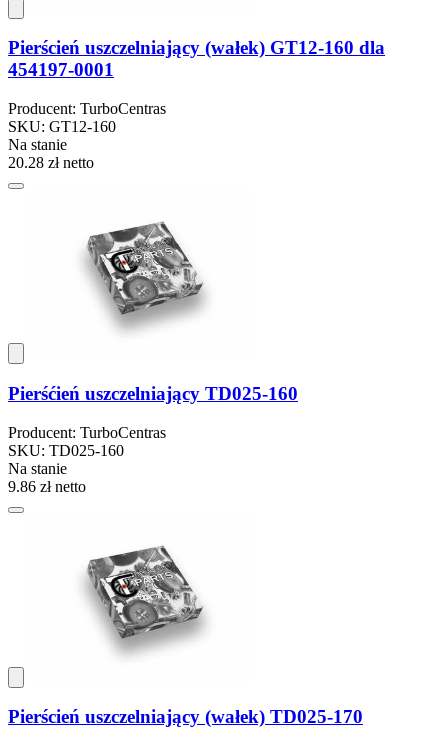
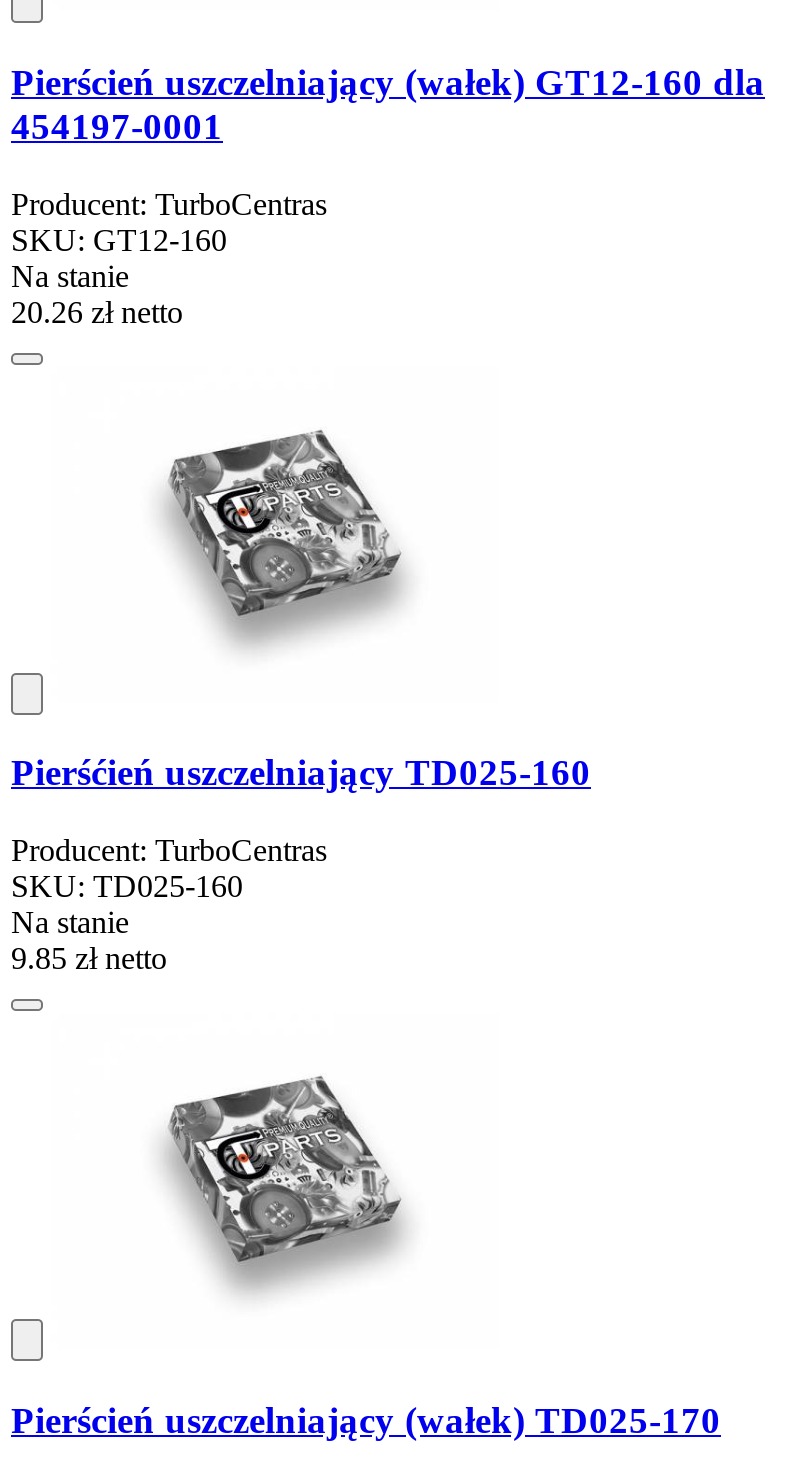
[8,154,94,171] 20.28 zł netto -> [11,294,183,328] 20.26 zł netto
[8,478,86,495] 9.86 zł netto -> [11,941,167,975] 9.85 zł netto

